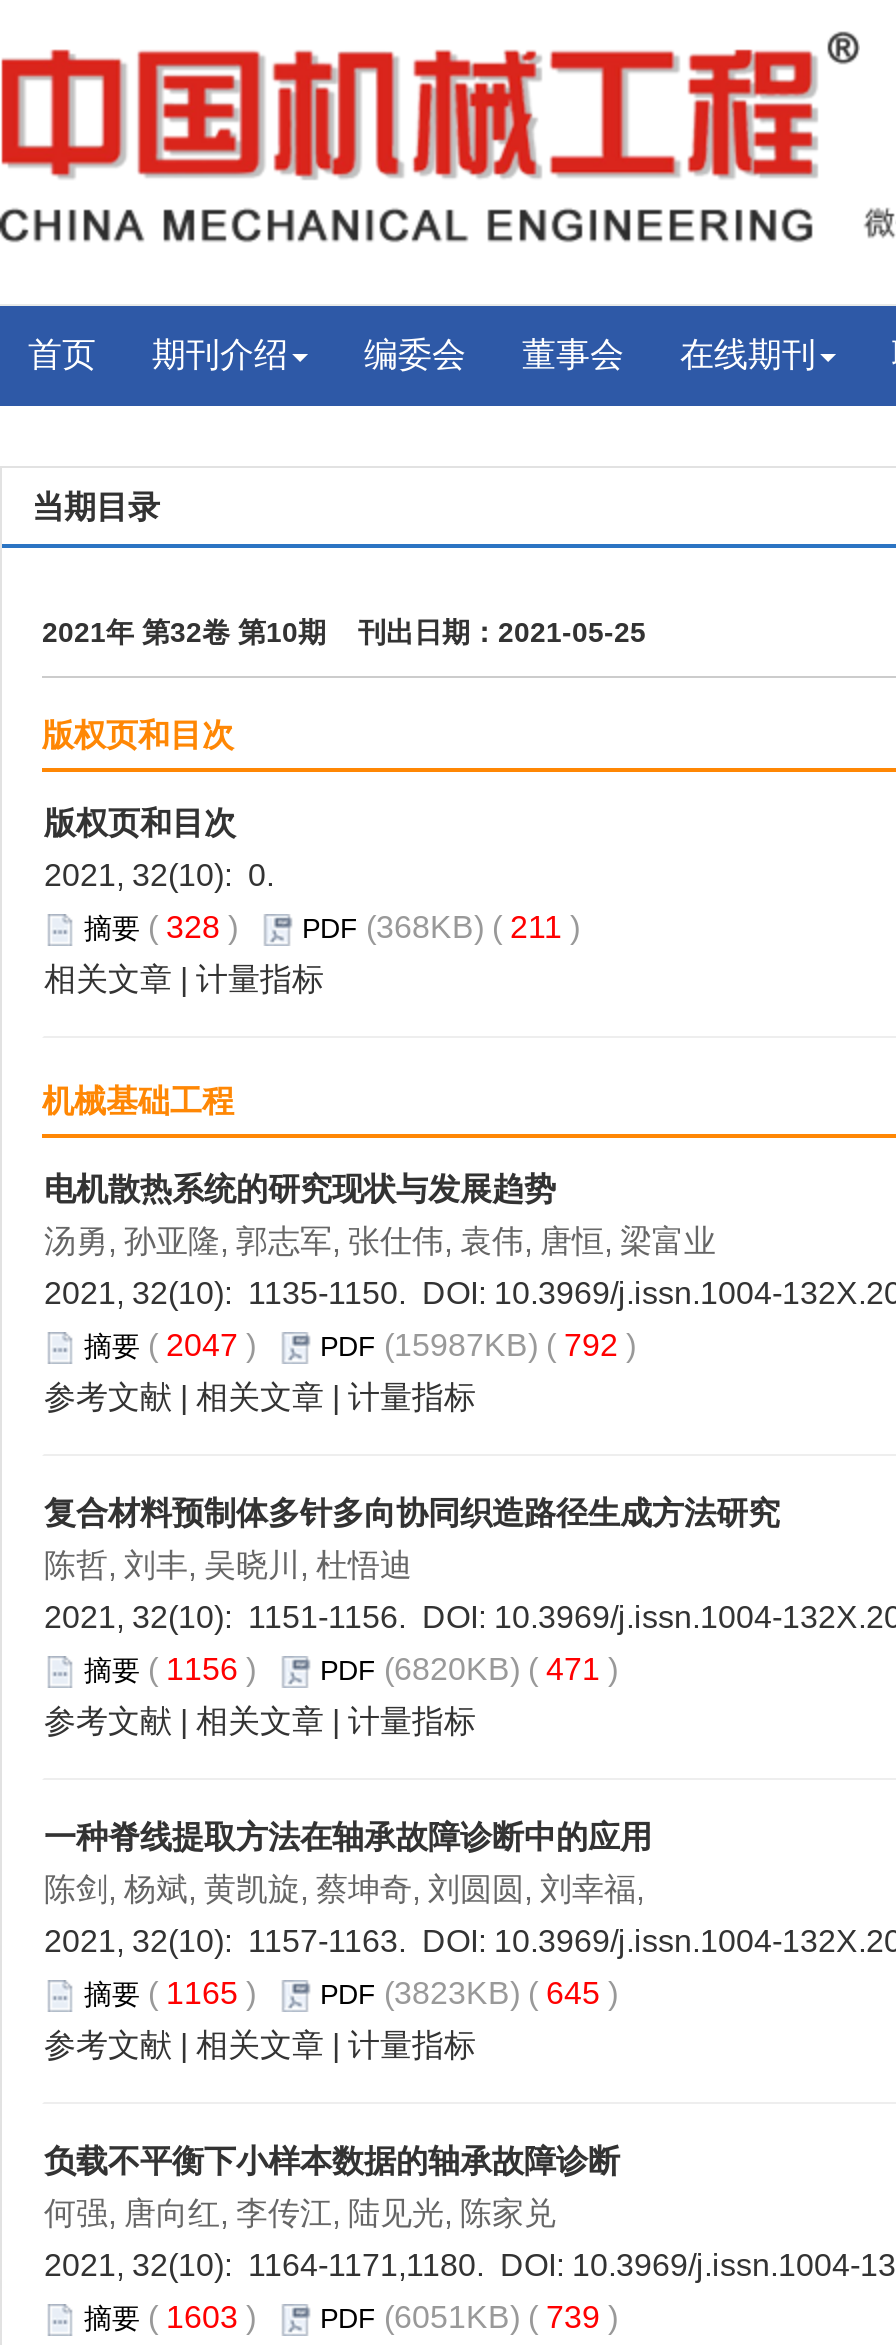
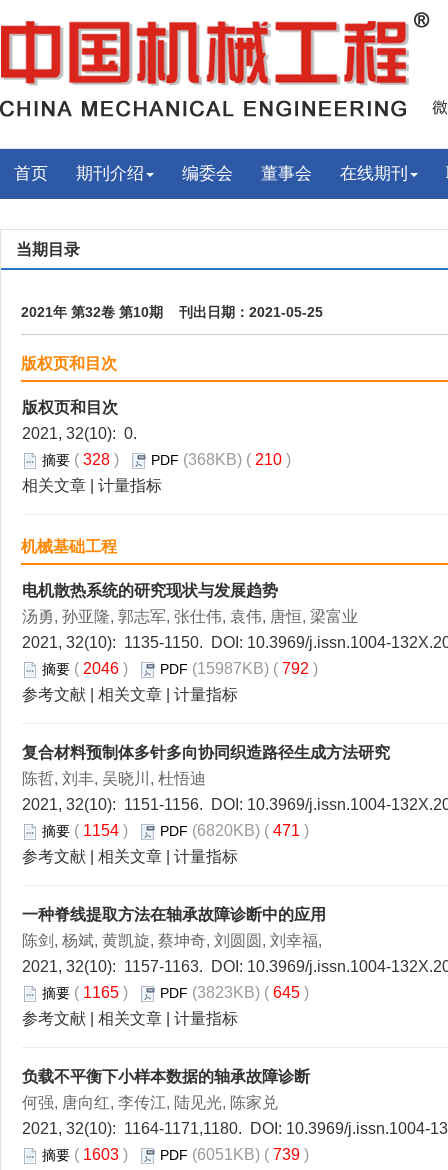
[84,910,596,944] 摘要(328) PDF (368KB) ( 211) -> [42,451,299,468] 摘要(328) PDF (368KB) ( 210)
[84,1328,652,1362] 摘要(2047) PDF (15987KB) ( 792) -> [42,660,326,677] 摘要(2046) PDF (15987KB) ( 792)
[84,1652,634,1686] 摘要(1156) PDF (6820KB) ( 471) -> [42,822,317,839] 摘要(1154) PDF (6820KB) ( 471)

